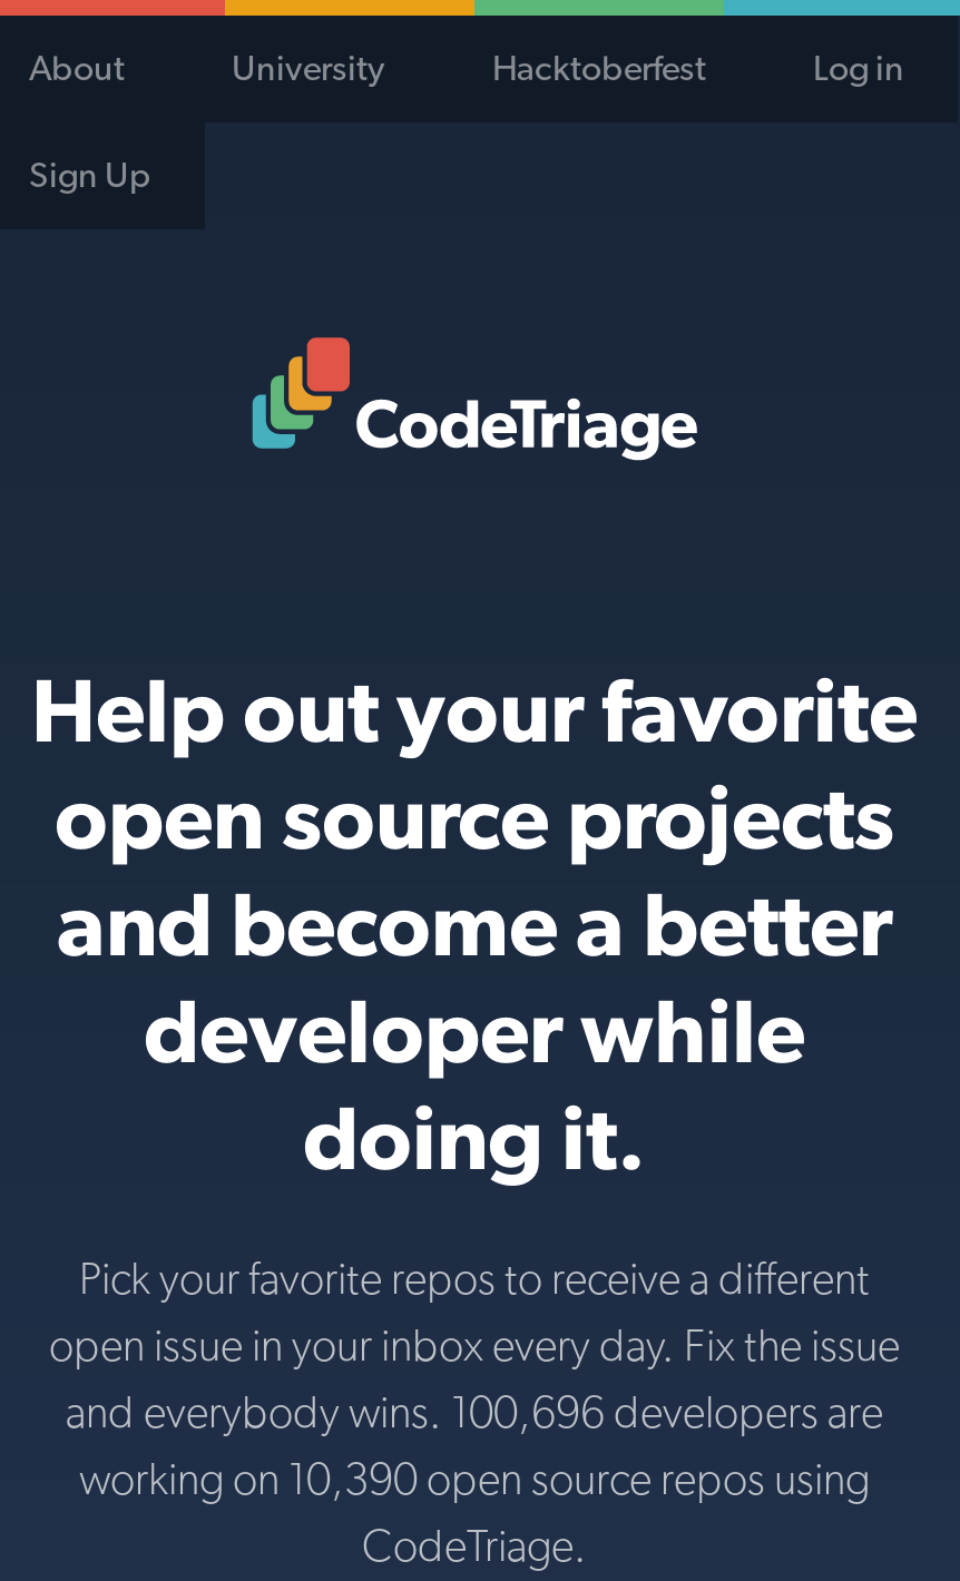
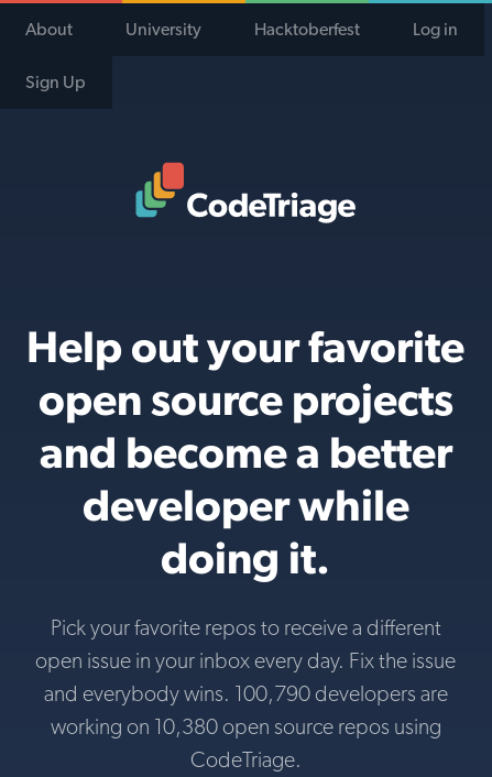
[66,1385,883,1438] and everybody wins. 100,696 developers are -> [43,680,447,707] and everybody wins. 100,790 developers are
[79,1452,870,1505] working on 10,390 open source repos using -> [50,713,441,740] working on 10,380 open source repos using

